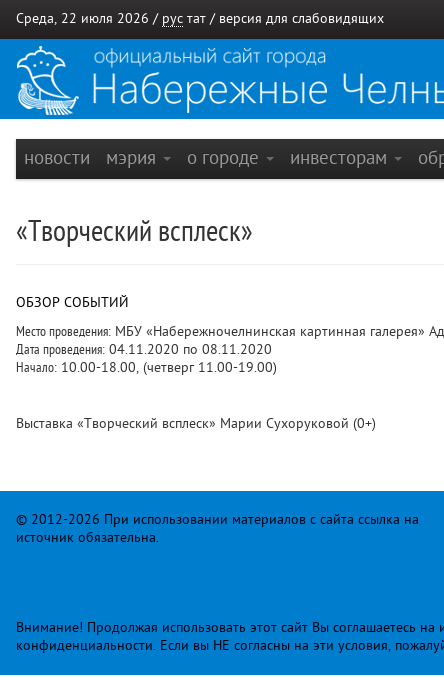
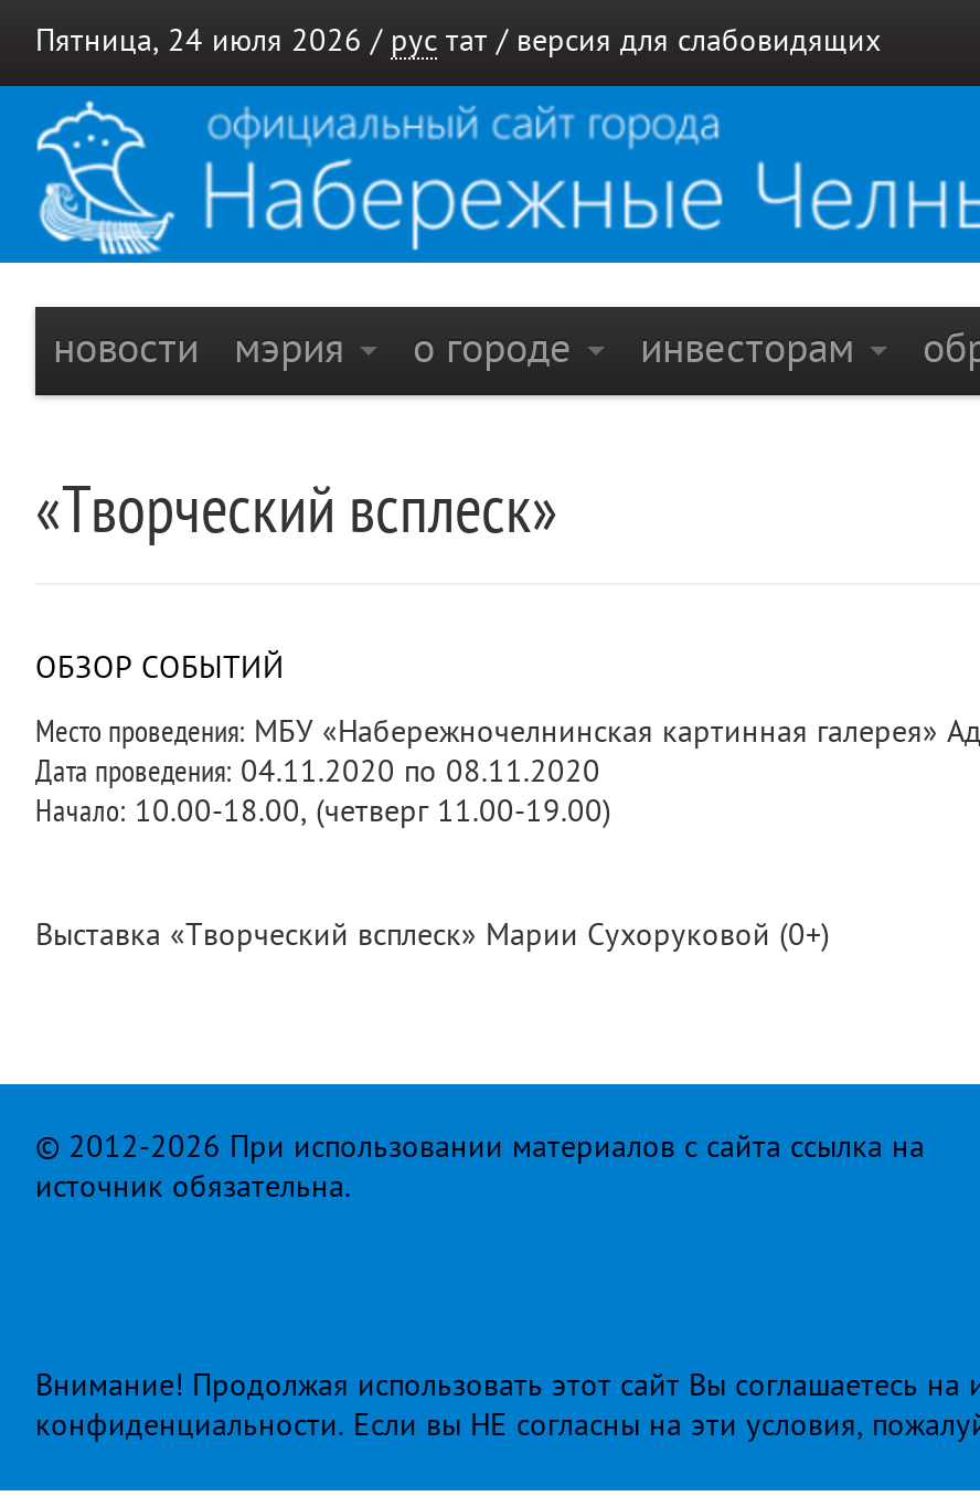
[16,11,384,26] Среда, 22 июля 2026 / рус тат / версия для слабовидящих -> [35,24,881,57] Пятница, 24 июля 2026 / рус тат / версия для слабовидящих

